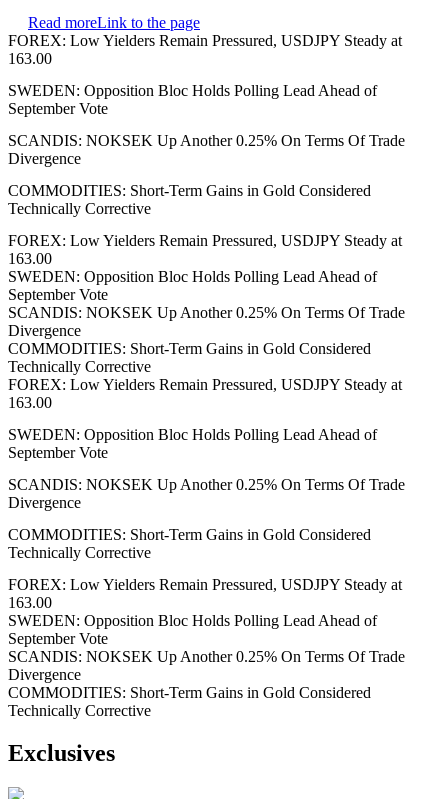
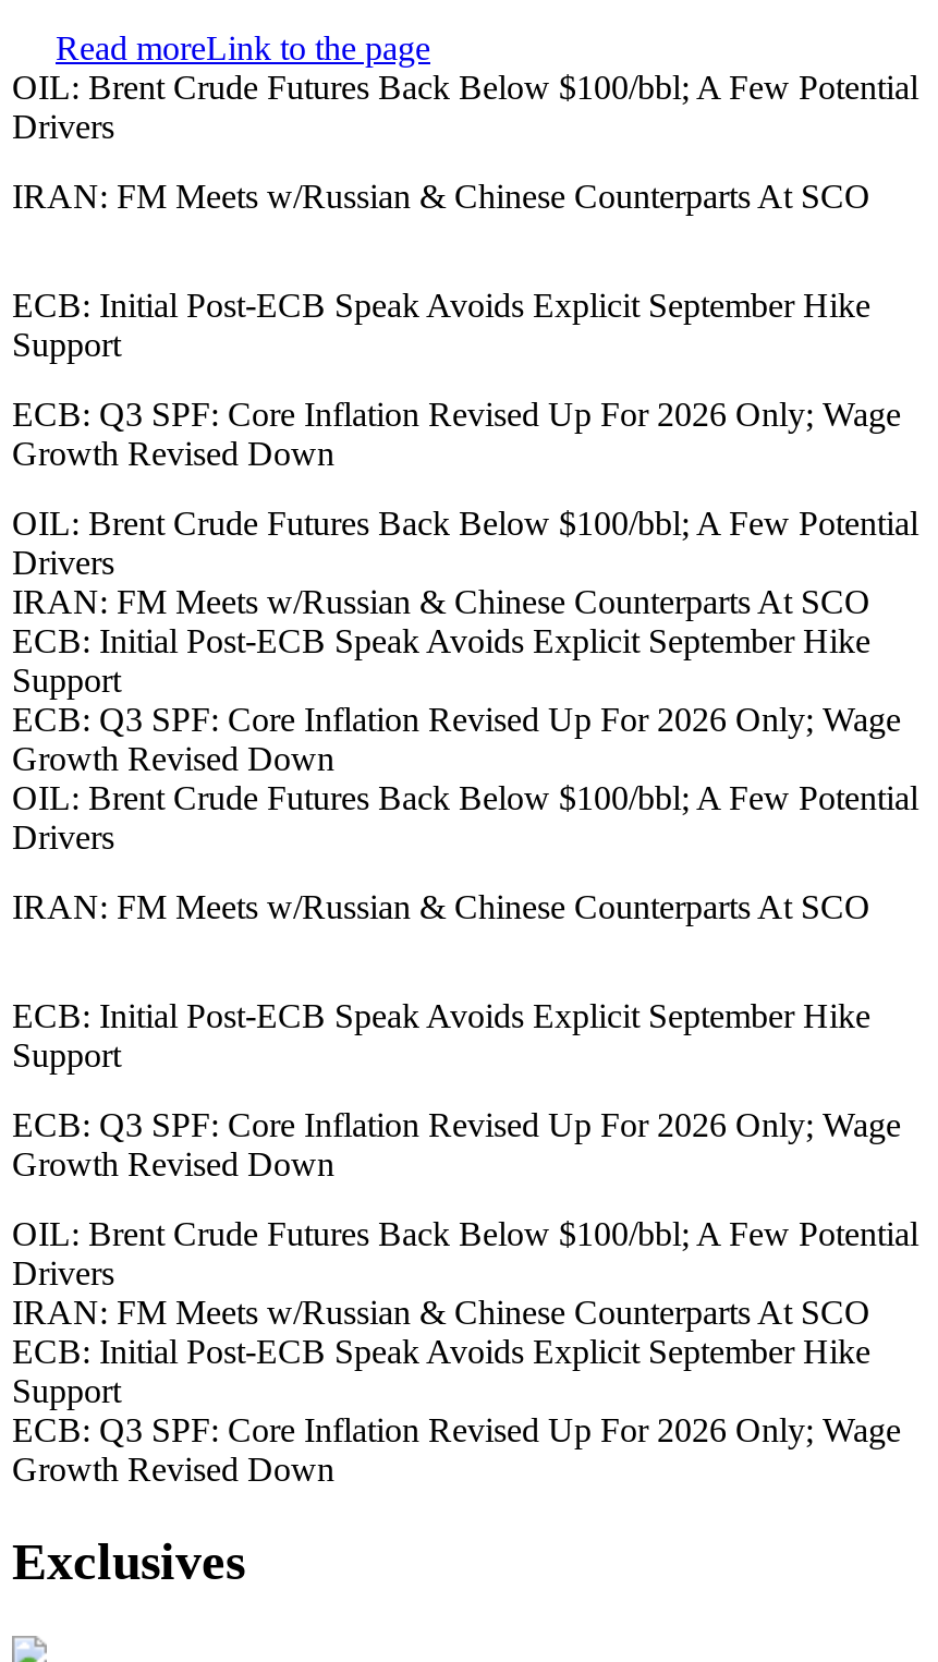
[8,32,402,67] FOREX: Low Yielders Remain Pressured, USDJPY Steady at | 163.00 -> [12,69,918,145] OIL: Brent Crude Futures Back Below $100/bbl; A Few Potential | Drivers
[8,82,377,117] SWEDEN: Opposition Bloc Holds Polling Lead Ahead of | September Vote -> [12,178,870,215] IRAN: FM Meets w/Russian & Chinese Counterparts At SCO
[8,132,405,167] SCANDIS: NOKSEK Up Another 0.25% On Terms Of Trade | Divergence -> [12,287,870,363] ECB: Initial Post-ECB Speak Avoids Explicit September Hike | Support
[8,182,371,217] COMMODITIES: Short-Term Gains in Gold Considered | Technically Corrective -> [12,396,901,472] ECB: Q3 SPF: Core Inflation Revised Up For 2026 Only; Wage | Growth Revised Down
[8,232,405,411] FOREX: Low Yielders Remain Pressured, USDJPY Steady at | 163.00 | SWEDEN: Opposition Bloc Holds Polling Lead Ahead of | September Vote | SCANDIS: NOKSEK Up Another 0.25% On Terms Of Trade | Divergence | COMMODITIES: Short-Term Gains in Gold Considered | Technically Corrective | FOREX: Low Yielders Remain Pressured, USDJPY Steady at | 163.00 -> [12,505,918,856] OIL: Brent Crude Futures Back Below $100/bbl; A Few Potential | Drivers | IRAN: FM Meets w/Russian & Chinese Counterparts At SCO | ECB: Initial Post-ECB Speak Avoids Explicit September Hike | Support | ECB: Q3 SPF: Core Inflation Revised Up For 2026 Only; Wage | Growth Revised Down | OIL: Brent Crude Futures Back Below $100/bbl; A Few Potential | Drivers
[8,426,377,461] SWEDEN: Opposition Bloc Holds Polling Lead Ahead of | September Vote -> [12,889,870,926] IRAN: FM Meets w/Russian & Chinese Counterparts At SCO
[8,476,405,511] SCANDIS: NOKSEK Up Another 0.25% On Terms Of Trade | Divergence -> [12,998,870,1074] ECB: Initial Post-ECB Speak Avoids Explicit September Hike | Support
[8,526,371,561] COMMODITIES: Short-Term Gains in Gold Considered | Technically Corrective -> [12,1107,901,1183] ECB: Q3 SPF: Core Inflation Revised Up For 2026 Only; Wage | Growth Revised Down
[8,576,405,719] FOREX: Low Yielders Remain Pressured, USDJPY Steady at | 163.00 | SWEDEN: Opposition Bloc Holds Polling Lead Ahead of | September Vote | SCANDIS: NOKSEK Up Another 0.25% On Terms Of Trade | Divergence | COMMODITIES: Short-Term Gains in Gold Considered | Technically Corrective -> [12,1216,918,1488] OIL: Brent Crude Futures Back Below $100/bbl; A Few Potential | Drivers | IRAN: FM Meets w/Russian & Chinese Counterparts At SCO | ECB: Initial Post-ECB Speak Avoids Explicit September Hike | Support | ECB: Q3 SPF: Core Inflation Revised Up For 2026 Only; Wage | Growth Revised Down

